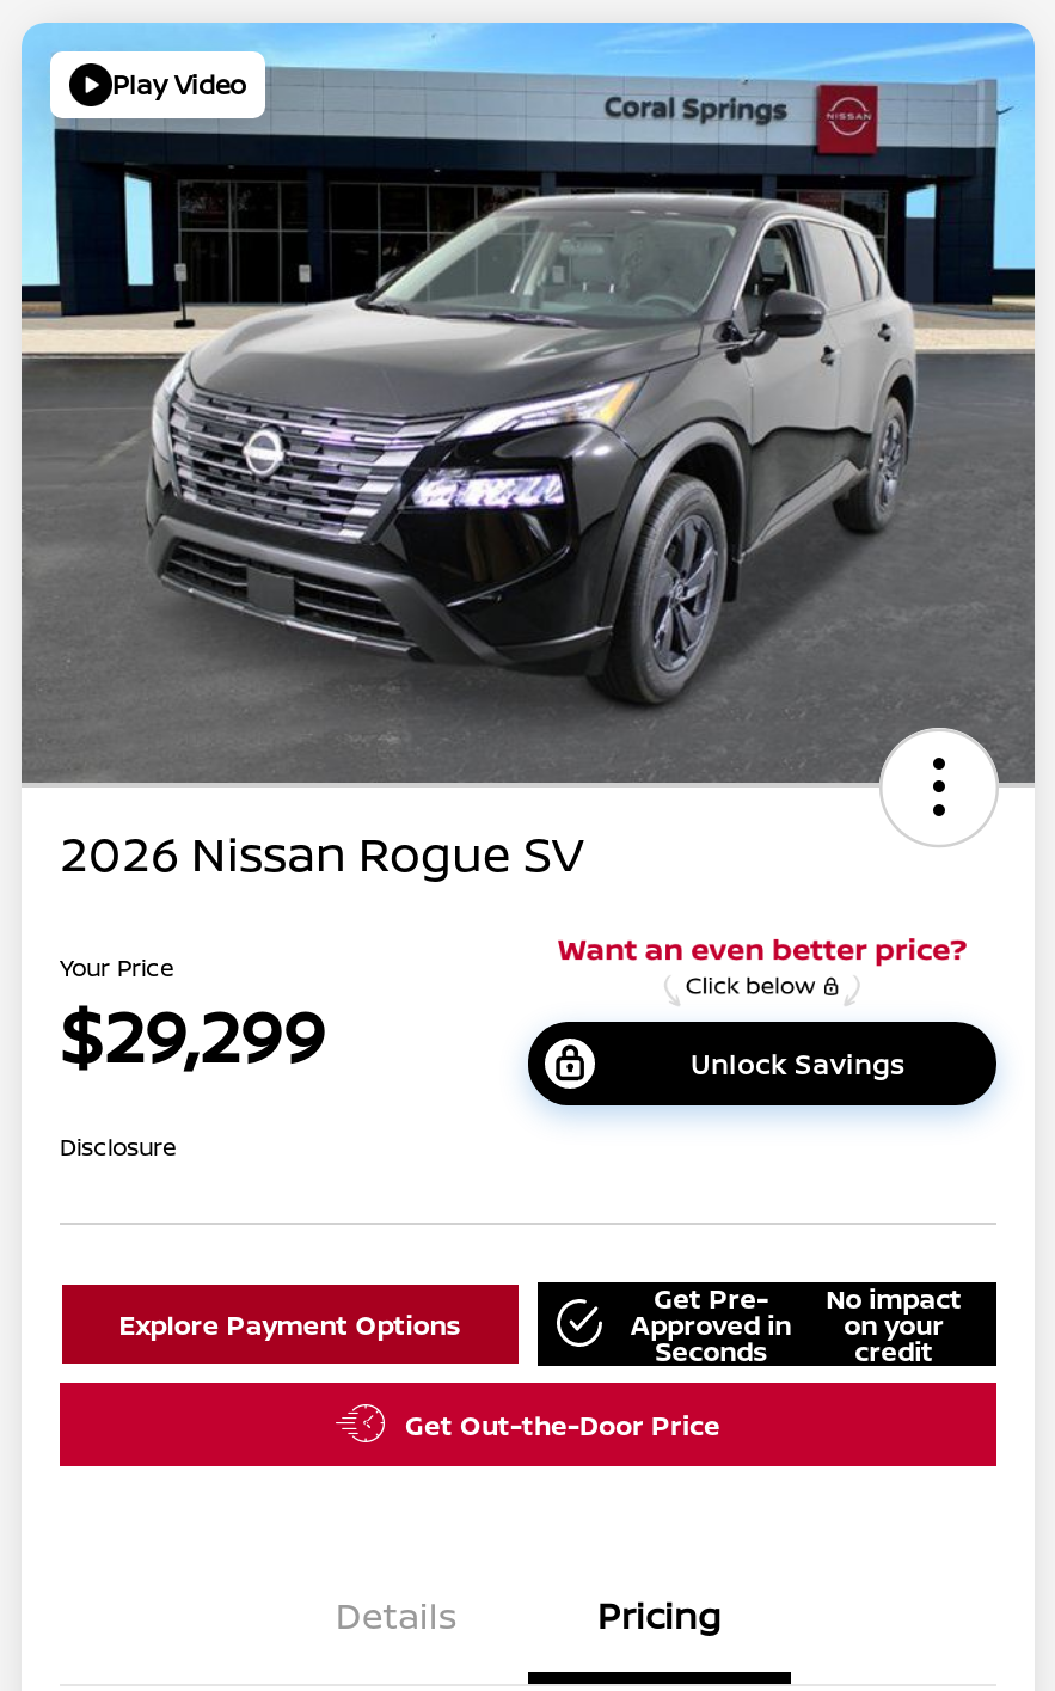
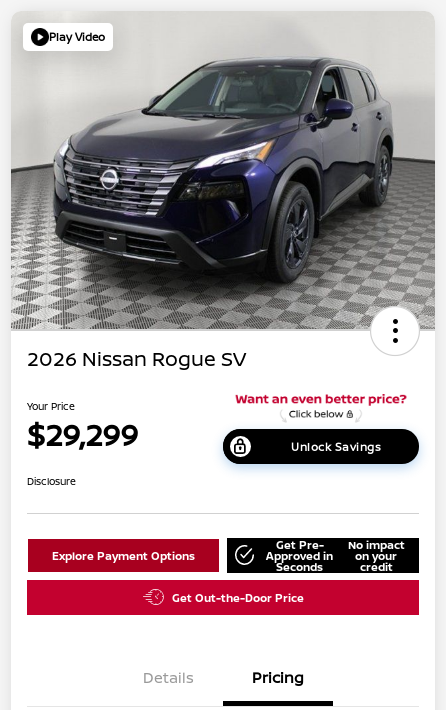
[19,20,1037,785] [image] -> [11,11,435,329] [image]

